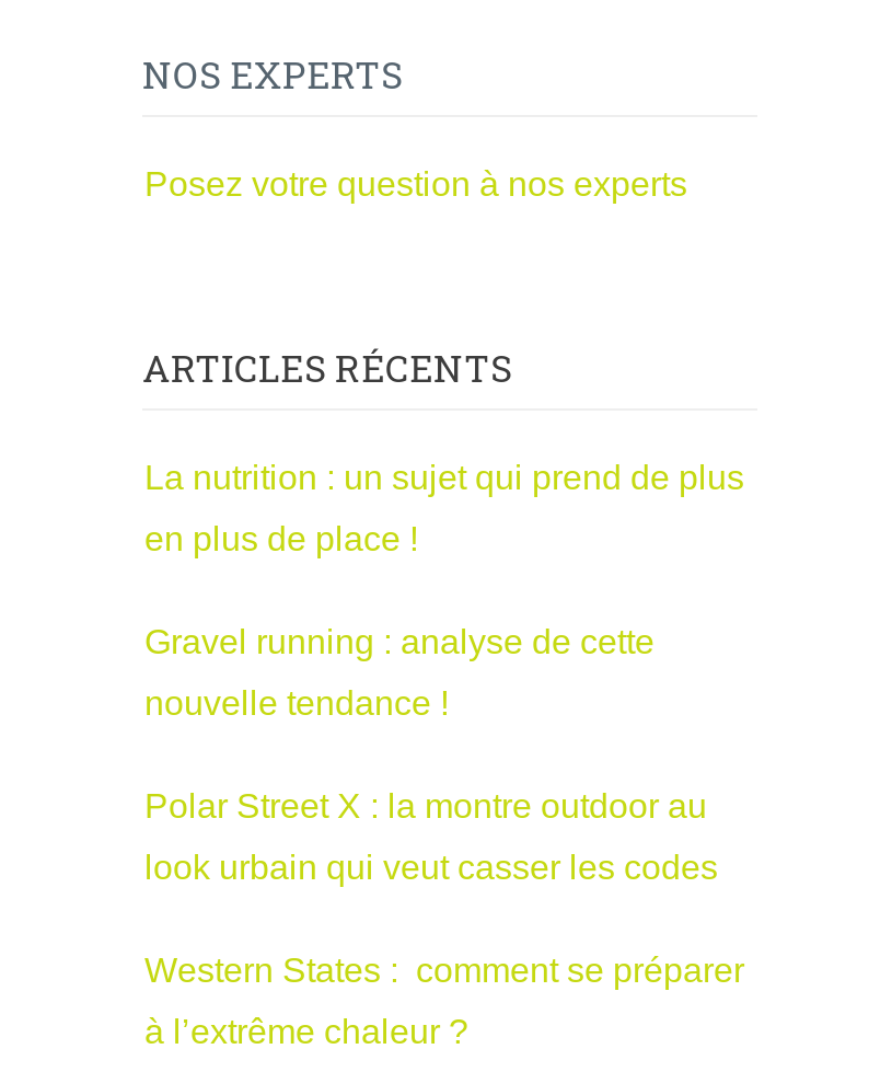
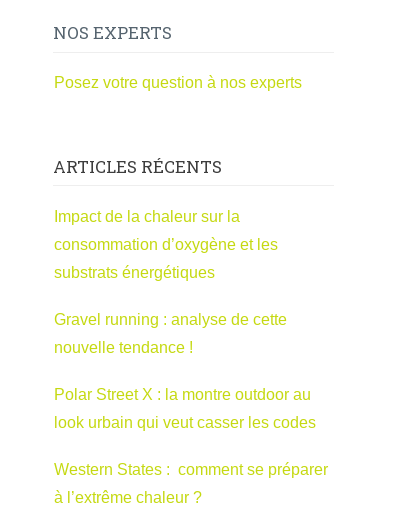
[144,459,744,557] La nutrition : un sujet qui prend de plus | en plus de place ! -> [54,208,278,281] Impact de la chaleur sur la | consommation d’oxygène et les | substrats énergétiques

